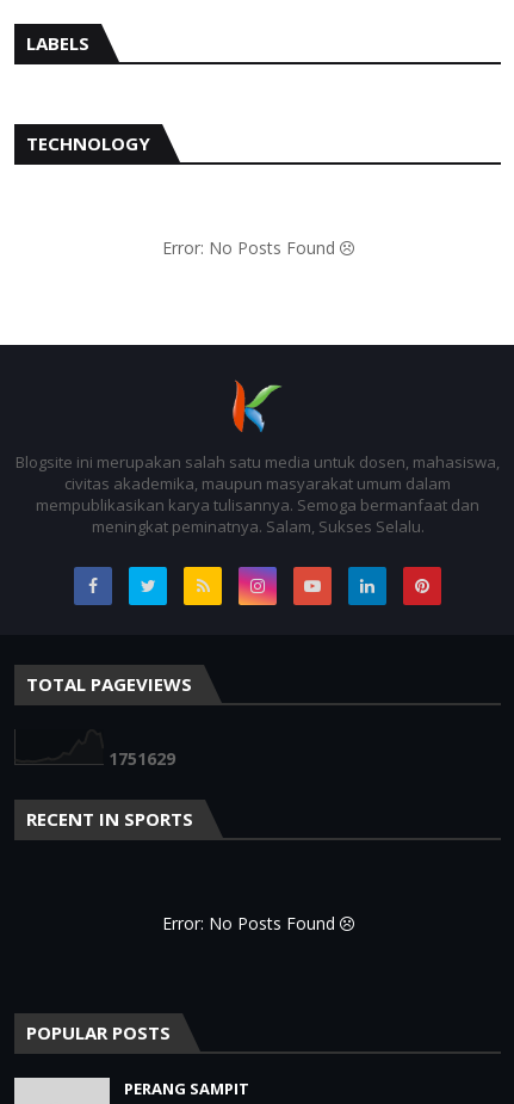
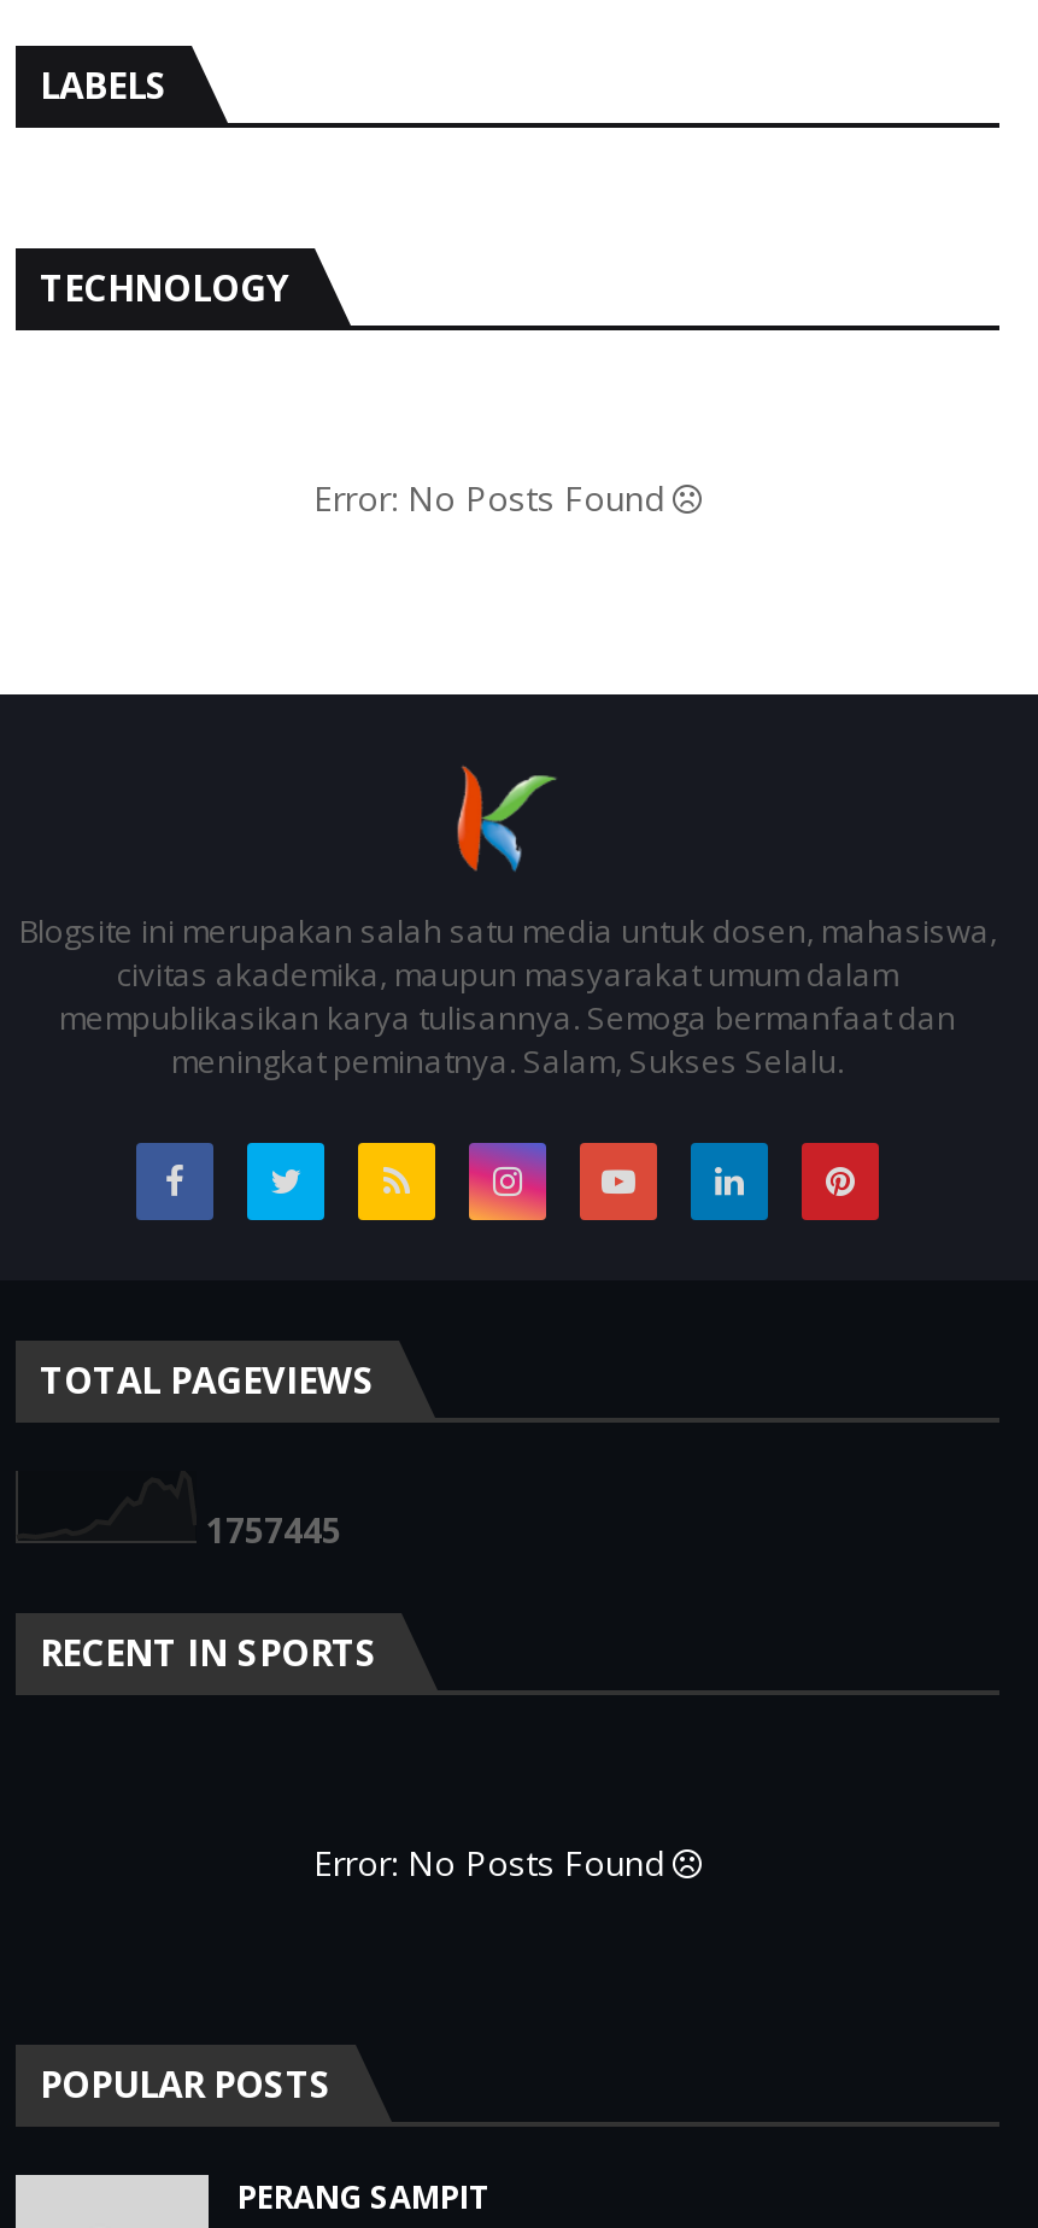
[109,747,175,769] 1751629 -> [206,1506,341,1552] 1757445

